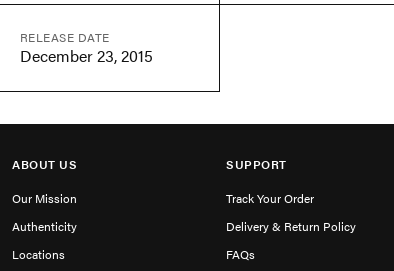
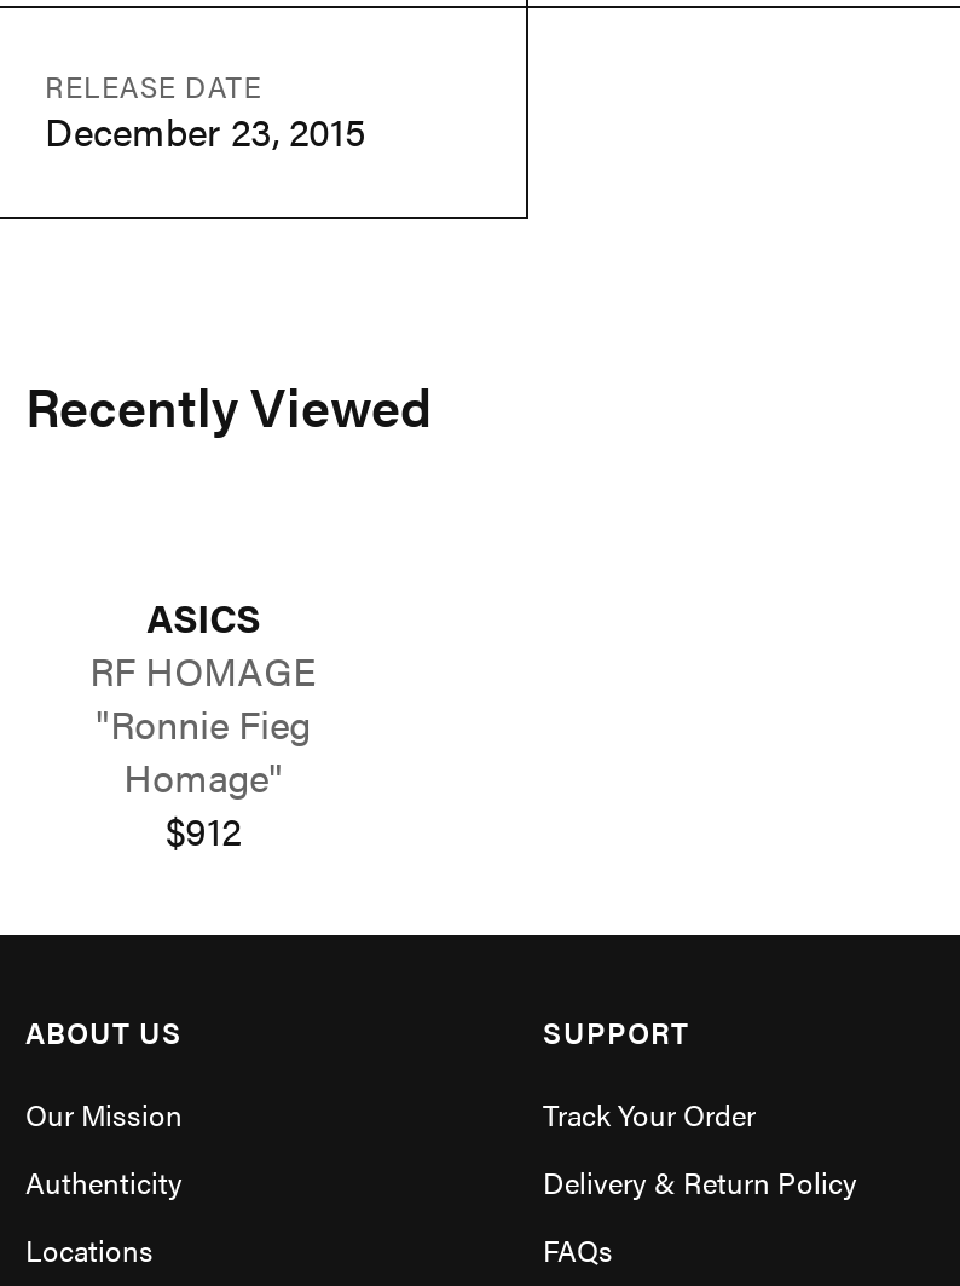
none -> [25,367,432,858] Recently Viewed | ASICS | RF HOMAGE | "Ronnie Fieg | Homage" | $912

